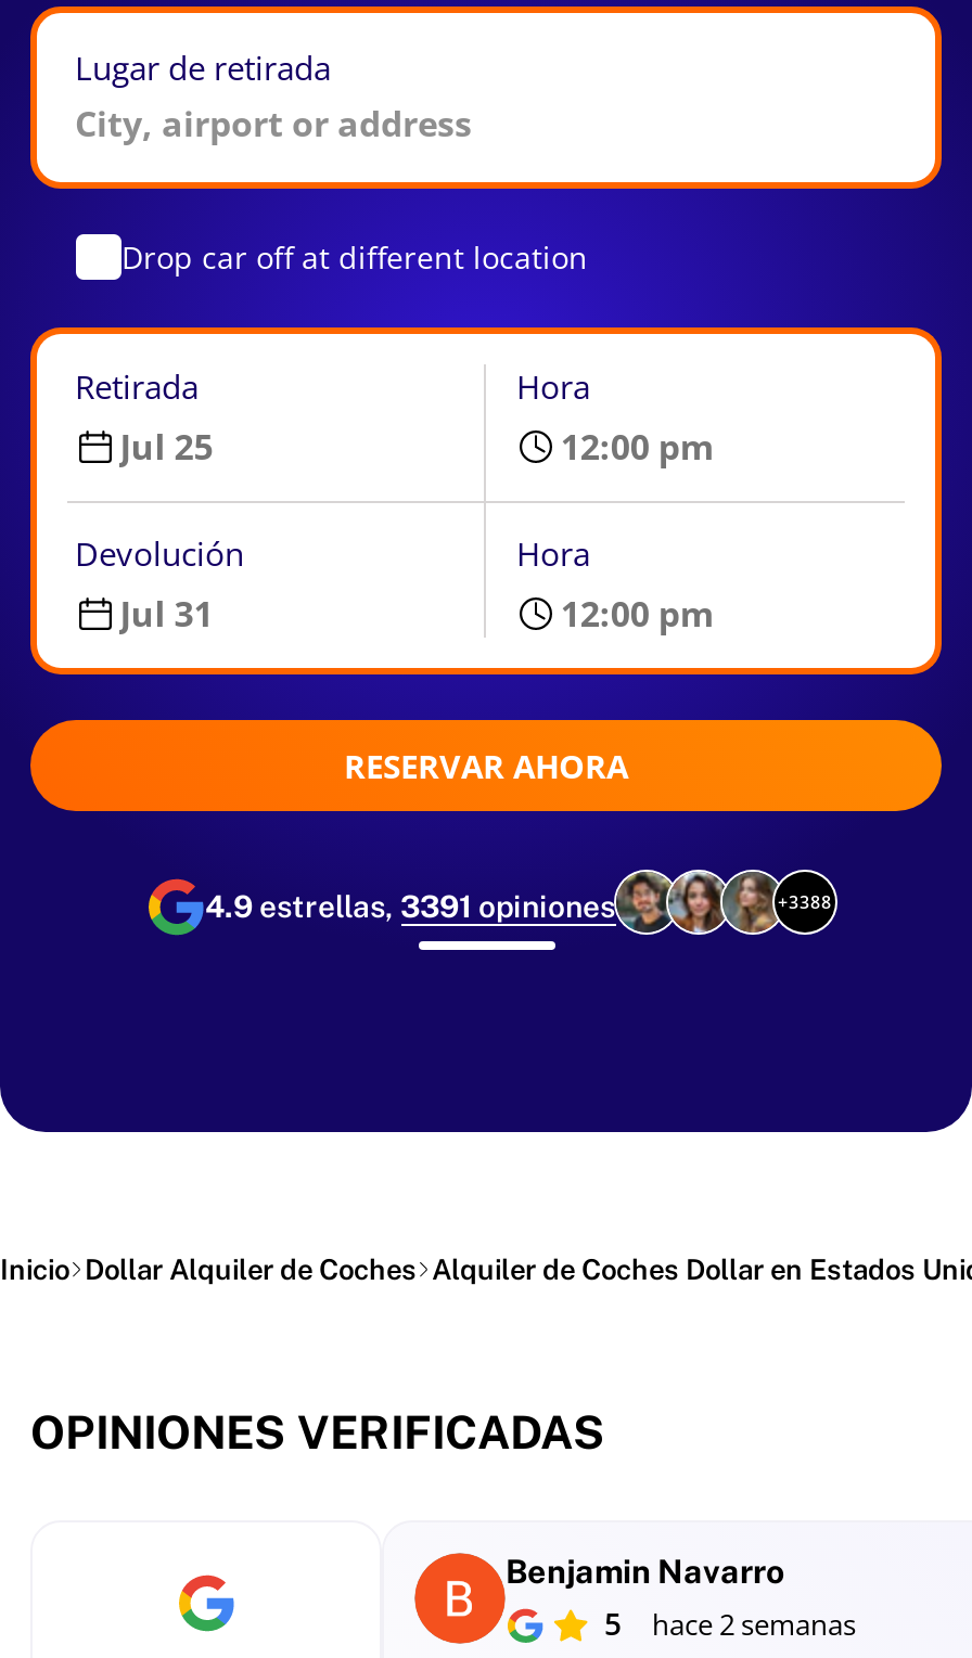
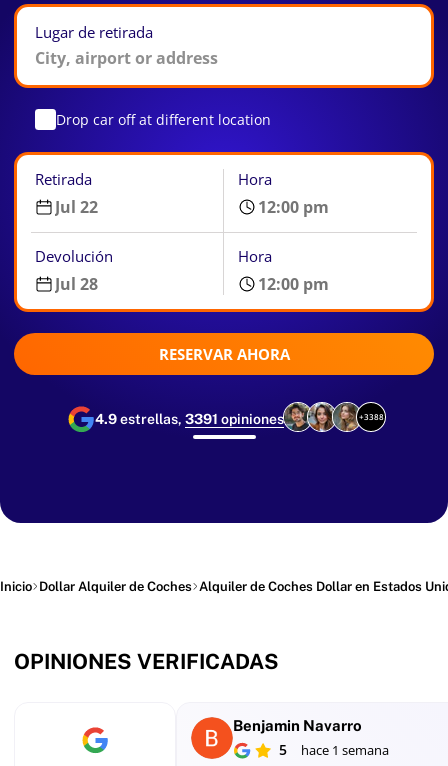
[604,1603,856,1644] 5 hace 2 semanas -> [278,740,388,759] 5 hace 1 semana

